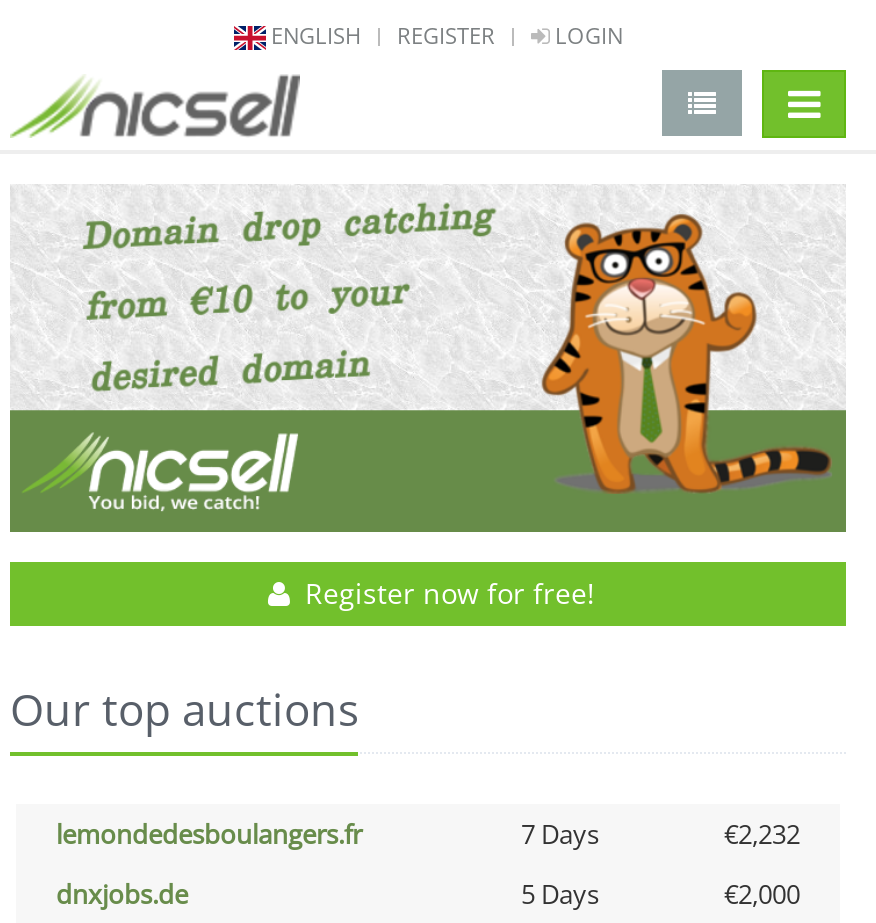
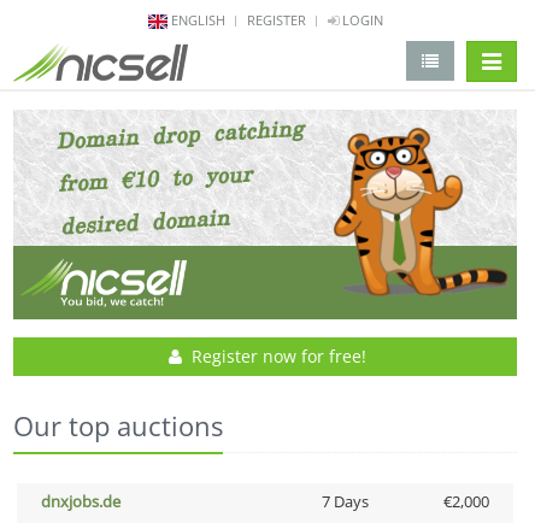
[56,816,800,852] lemondedesboulangers.fr | 7 Days | €2,232 -> none
[521,876,599,912] 5 Days -> [321,491,368,512] 7 Days

